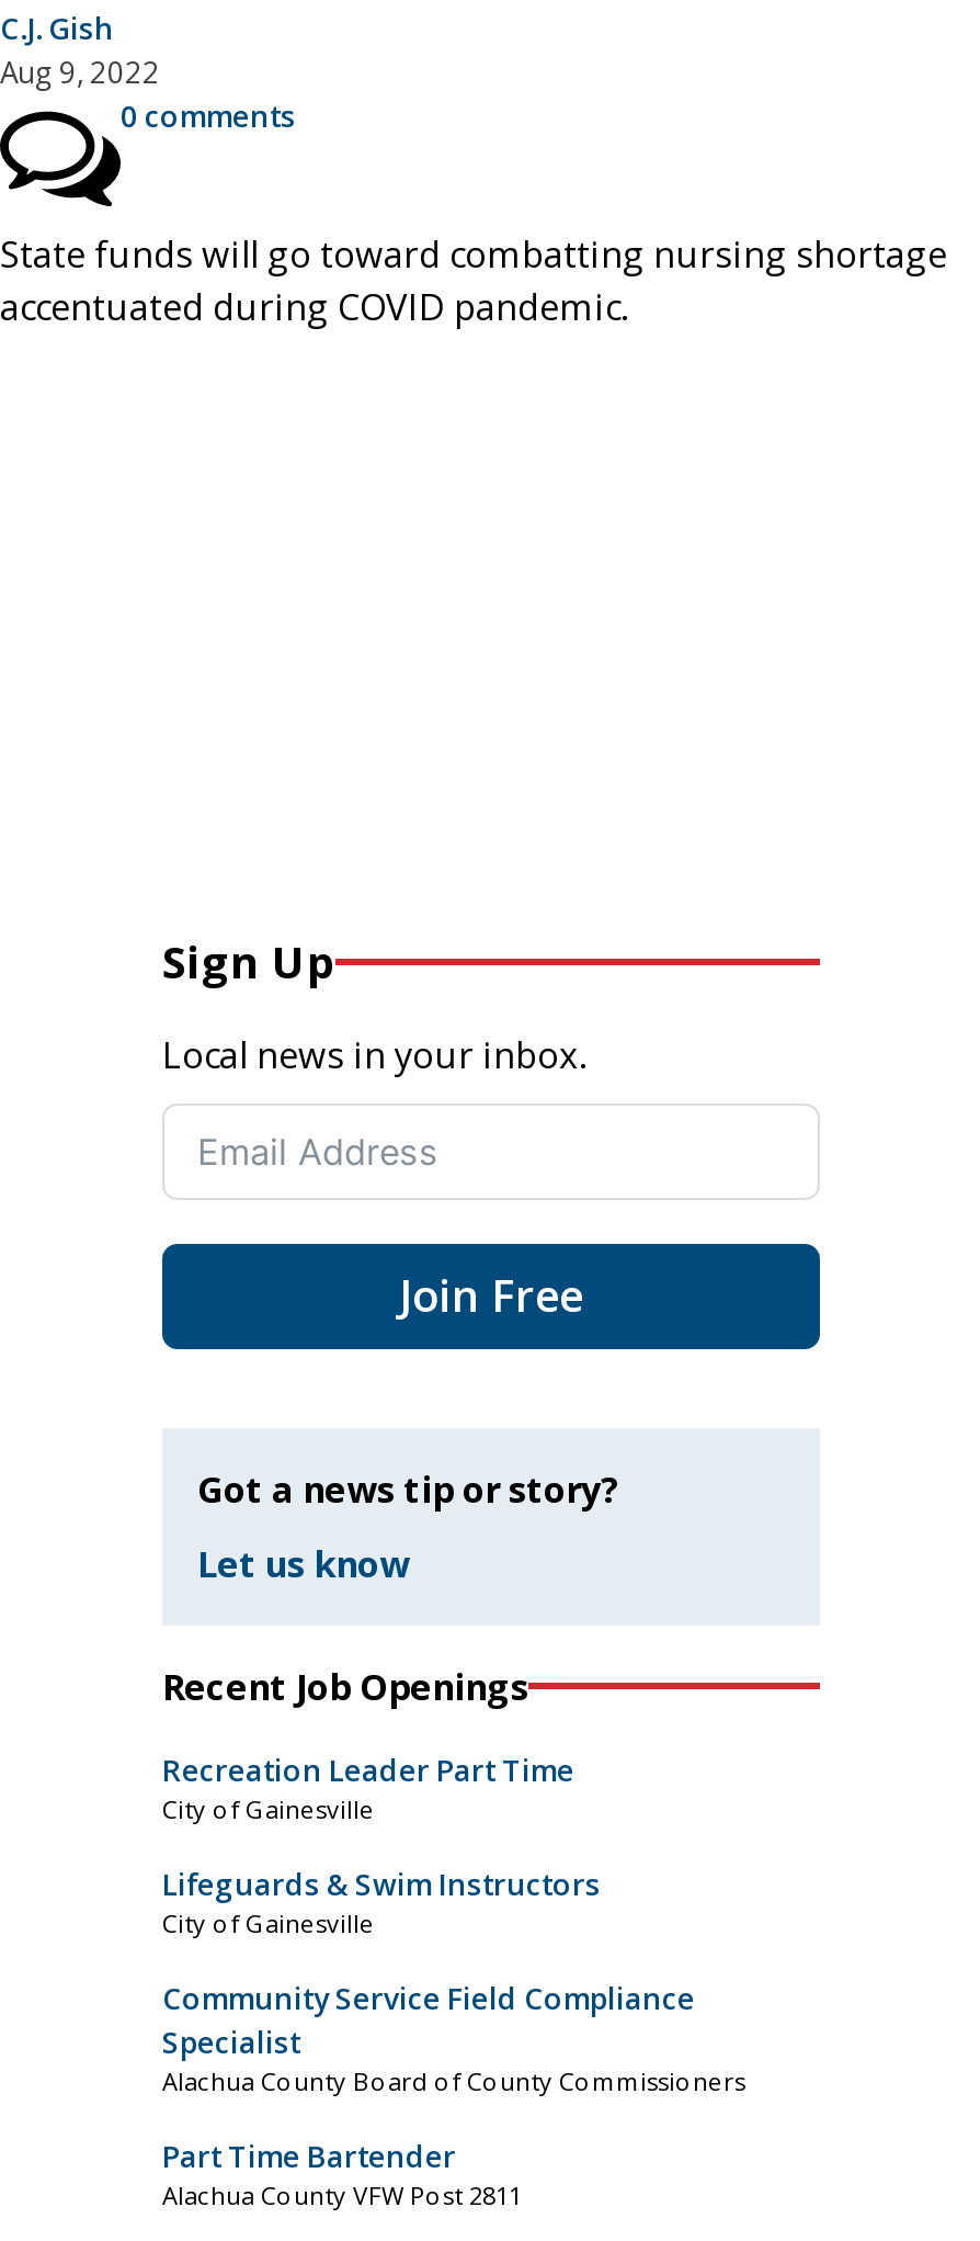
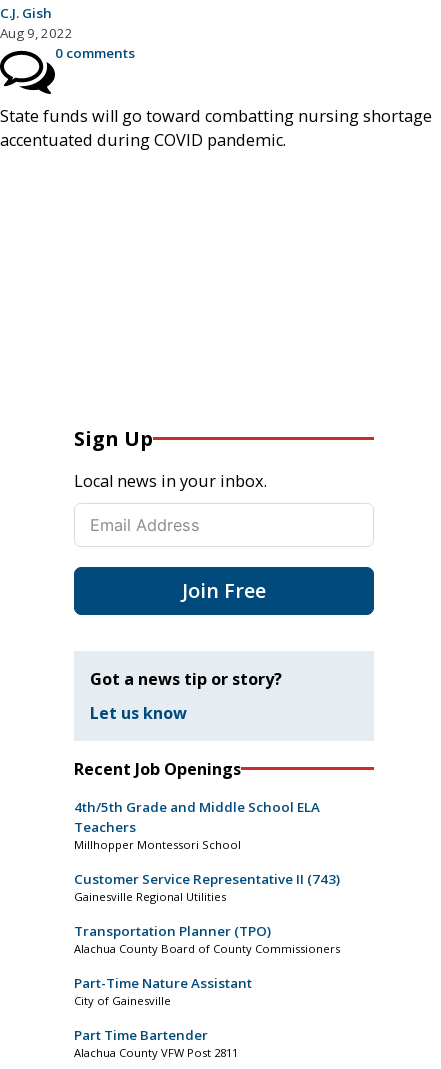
[162,1750,574,1825] Recreation Leader Part Time | City of Gainesville -> [74,798,320,852] 4th/5th Grade and Middle School ELA | Teachers | Millhopper Montessori School
[162,1865,601,1939] Lifeguards & Swim Instructors | City of Gainesville -> [74,870,340,904] Customer Service Representative II (743) | Gainesville Regional Utilities
[162,1979,695,2062] Community Service Field Compliance | Specialist -> [74,922,271,940] Transportation Planner (TPO)
none -> [74,974,252,1008] Part-Time Nature Assistant | City of Gainesville

